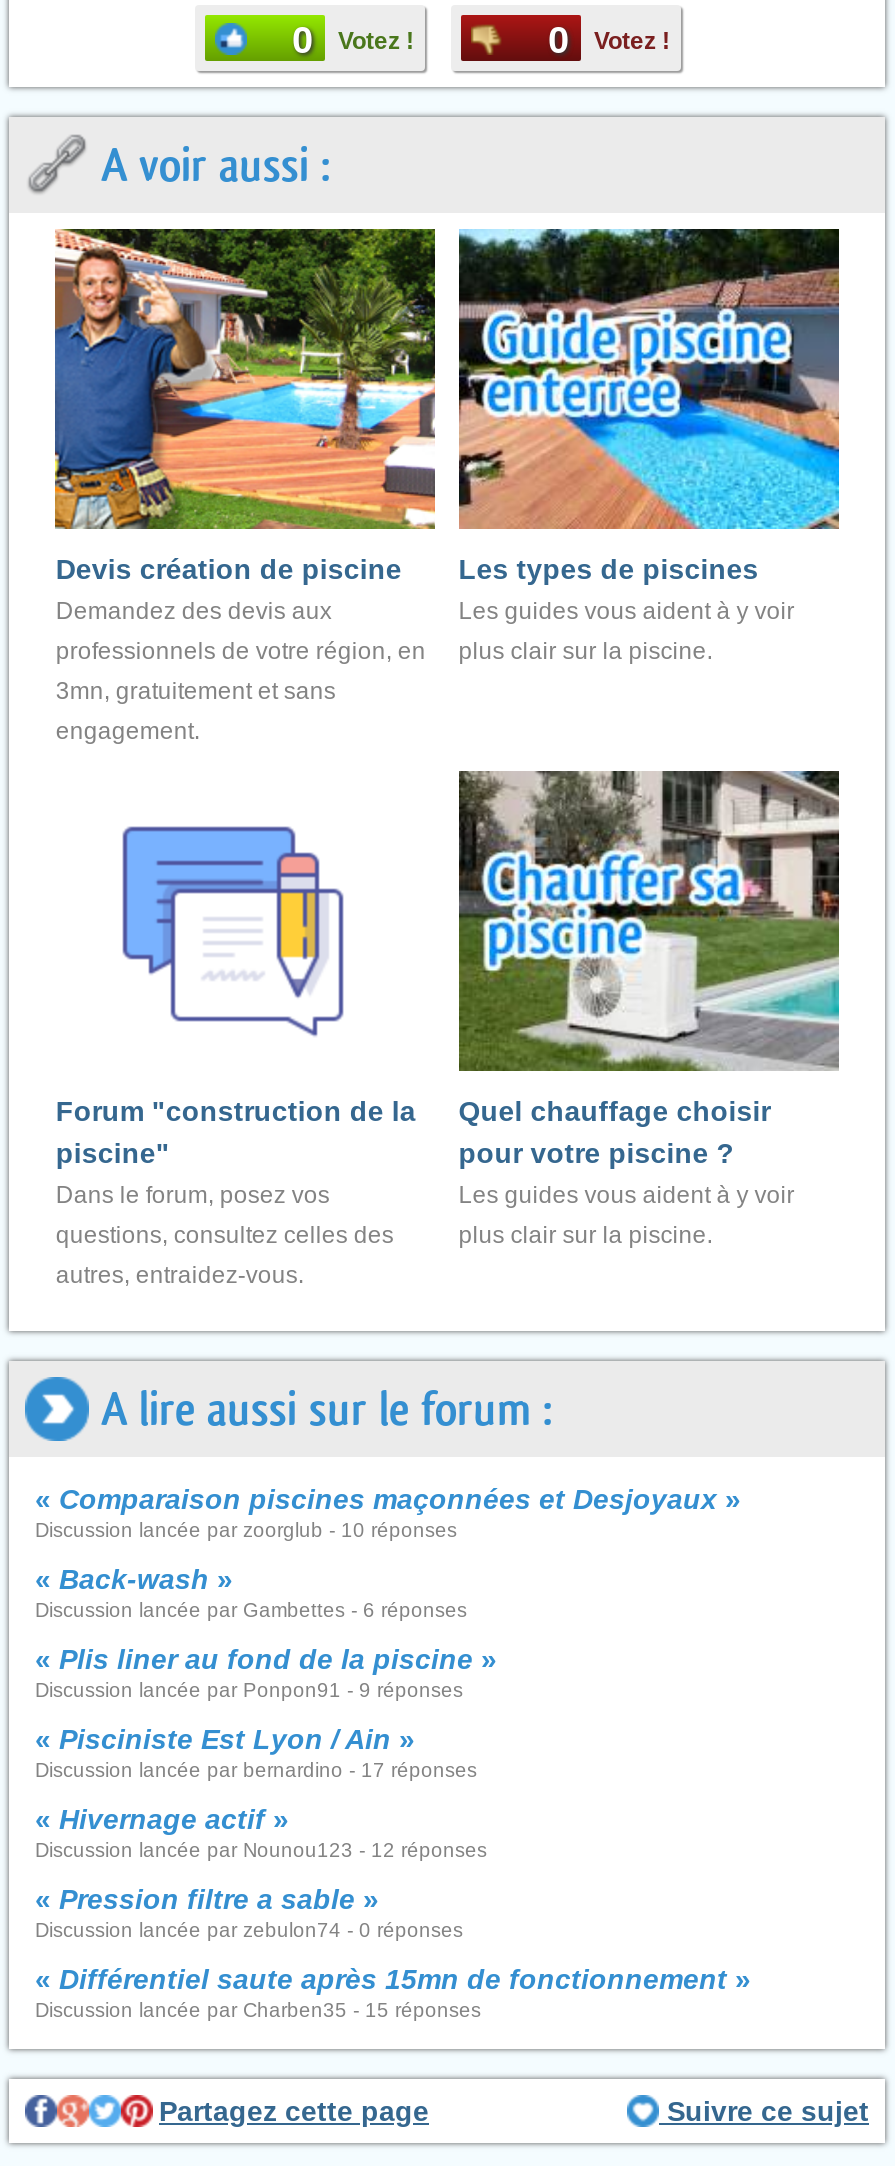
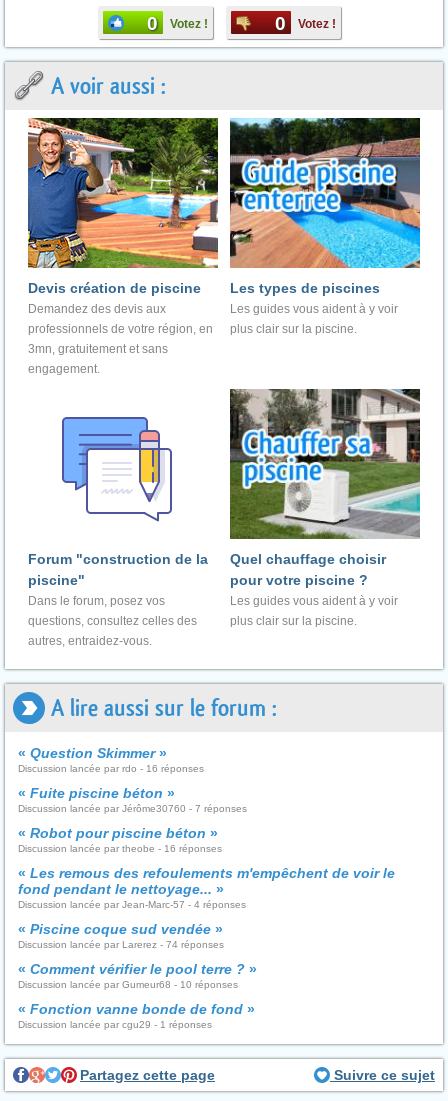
[35,1483,741,1541] «Comparaison piscines maçonnées et Desjoyaux» | Discussion lancée par zoorglub - 10 réponses -> [18,745,204,774] «Question Skimmer» | Discussion lancée par rdo - 16 réponses
[35,1563,467,1621] «Back-wash» | Discussion lancée par Gambettes - 6 réponses -> [18,785,247,814] «Fuite piscine béton» | Discussion lancée par Jérôme30760 - 7 réponses
[35,1643,497,1701] «Plis liner au fond de la piscine» | Discussion lancée par Ponpon91 - 9 réponses -> [18,825,222,854] «Robot pour piscine béton» | Discussion lancée par theobe - 16 réponses
[35,1723,477,1781] «Pisciniste Est Lyon / Ain» | Discussion lancée par bernardino - 17 réponses -> [18,865,395,910] «Les remous des refoulements m'empêchent de voir le | fond pendant le nettoyage...» | Discussion lancée par Jean-Marc-57 - 4 réponses
[35,1803,487,1861] «Hivernage actif» | Discussion lancée par Nounou123 - 12 réponses -> [18,921,224,950] «Piscine coque sud vendée» | Discussion lancée par Larerez - 74 réponses
[35,1883,463,1941] «Pression filtre a sable» | Discussion lancée par zebulon74 - 0 réponses -> [18,961,257,990] «Comment vérifier le pool terre ?» | Discussion lancée par Gumeur68 - 10 réponses
[35,1963,751,2021] «Différentiel saute après 15mn de fonctionnement» | Discussion lancée par Charben35 - 15 réponses -> [18,1001,255,1030] «Fonction vanne bonde de fond» | Discussion lancée par cgu29 - 1 réponses

